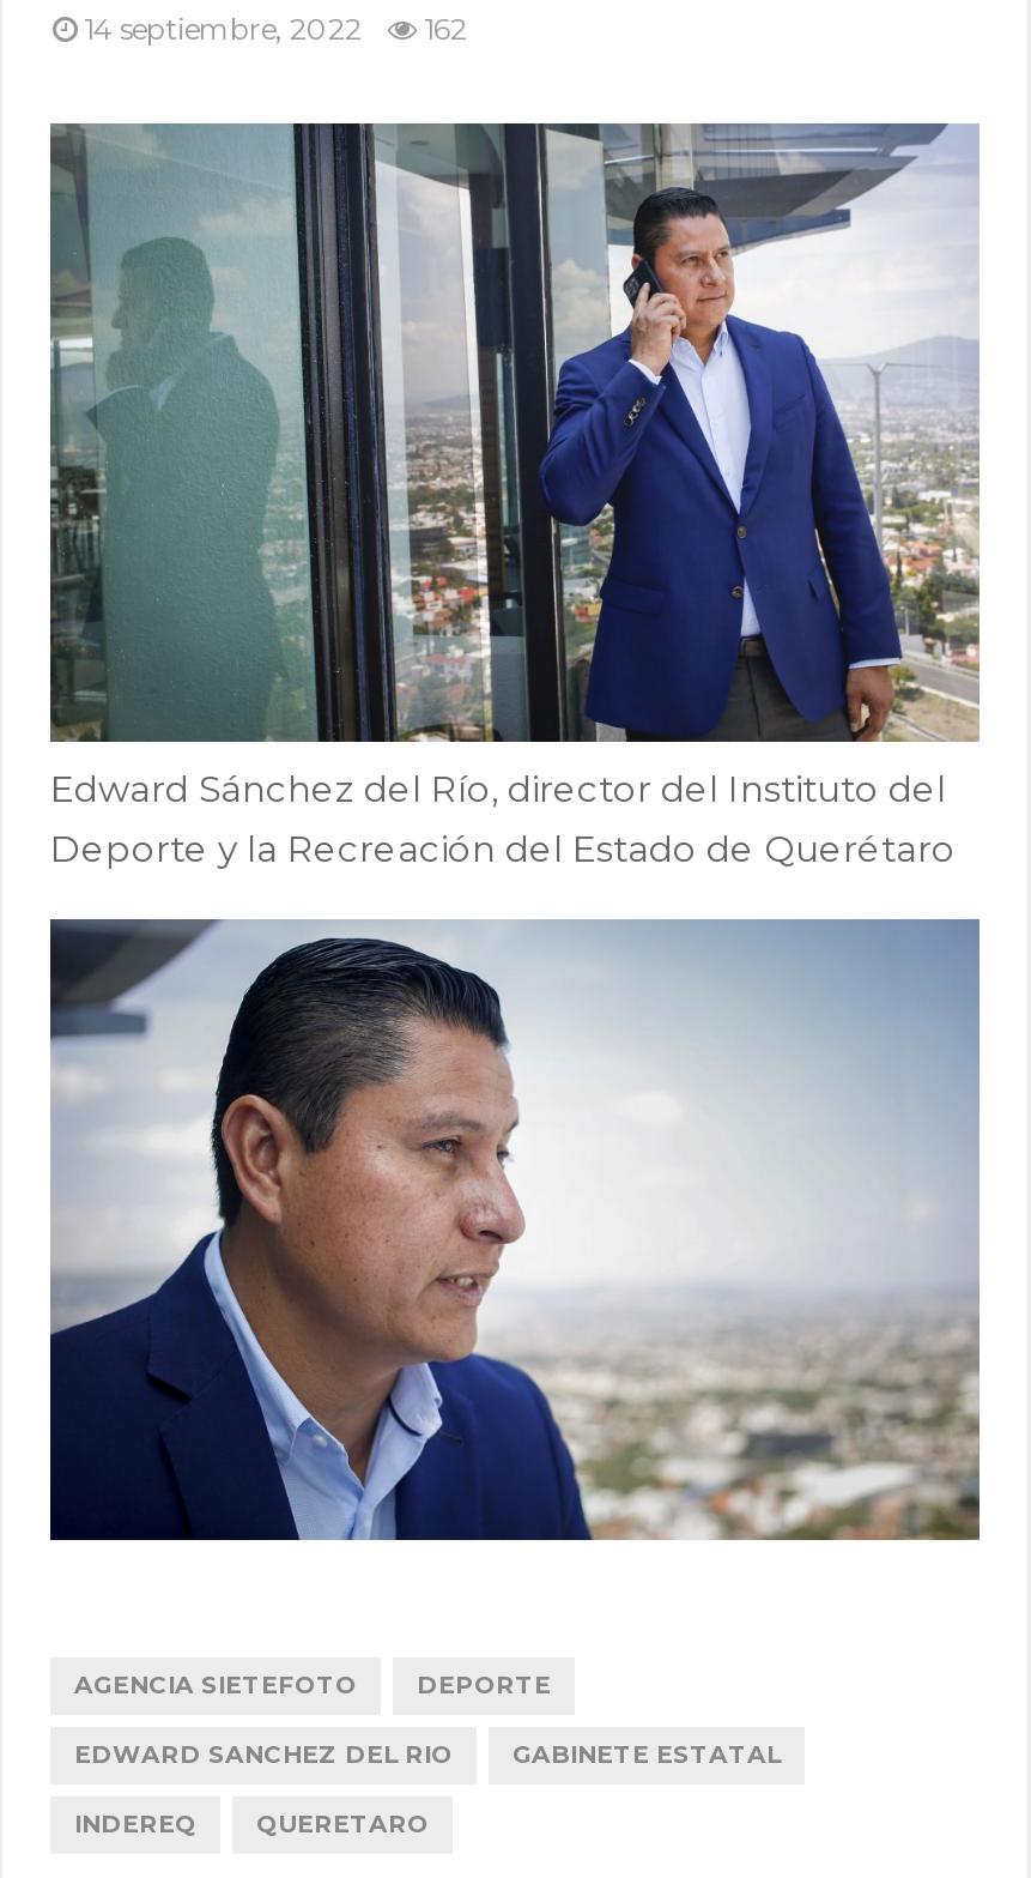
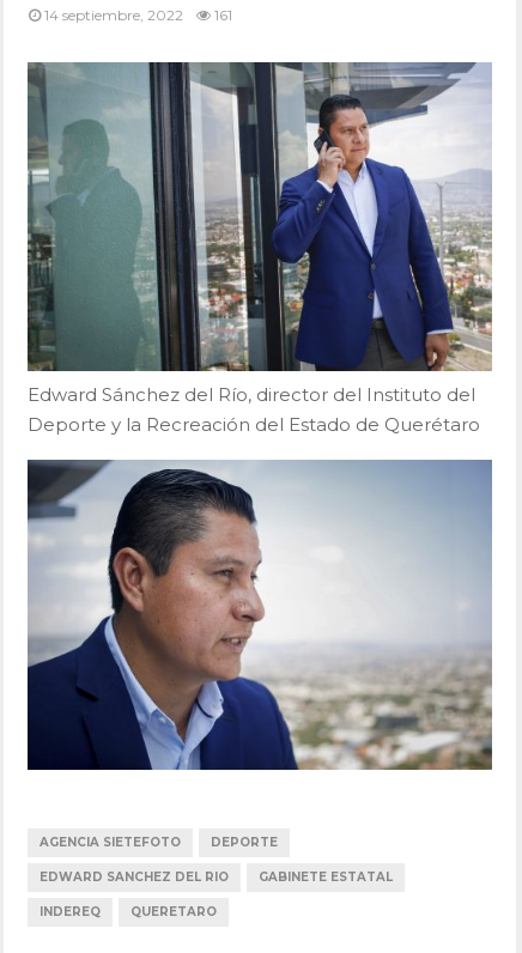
[84,11,467,47] 14 septiembre, 2022 162 -> [44,6,232,24] 14 septiembre, 2022 161

